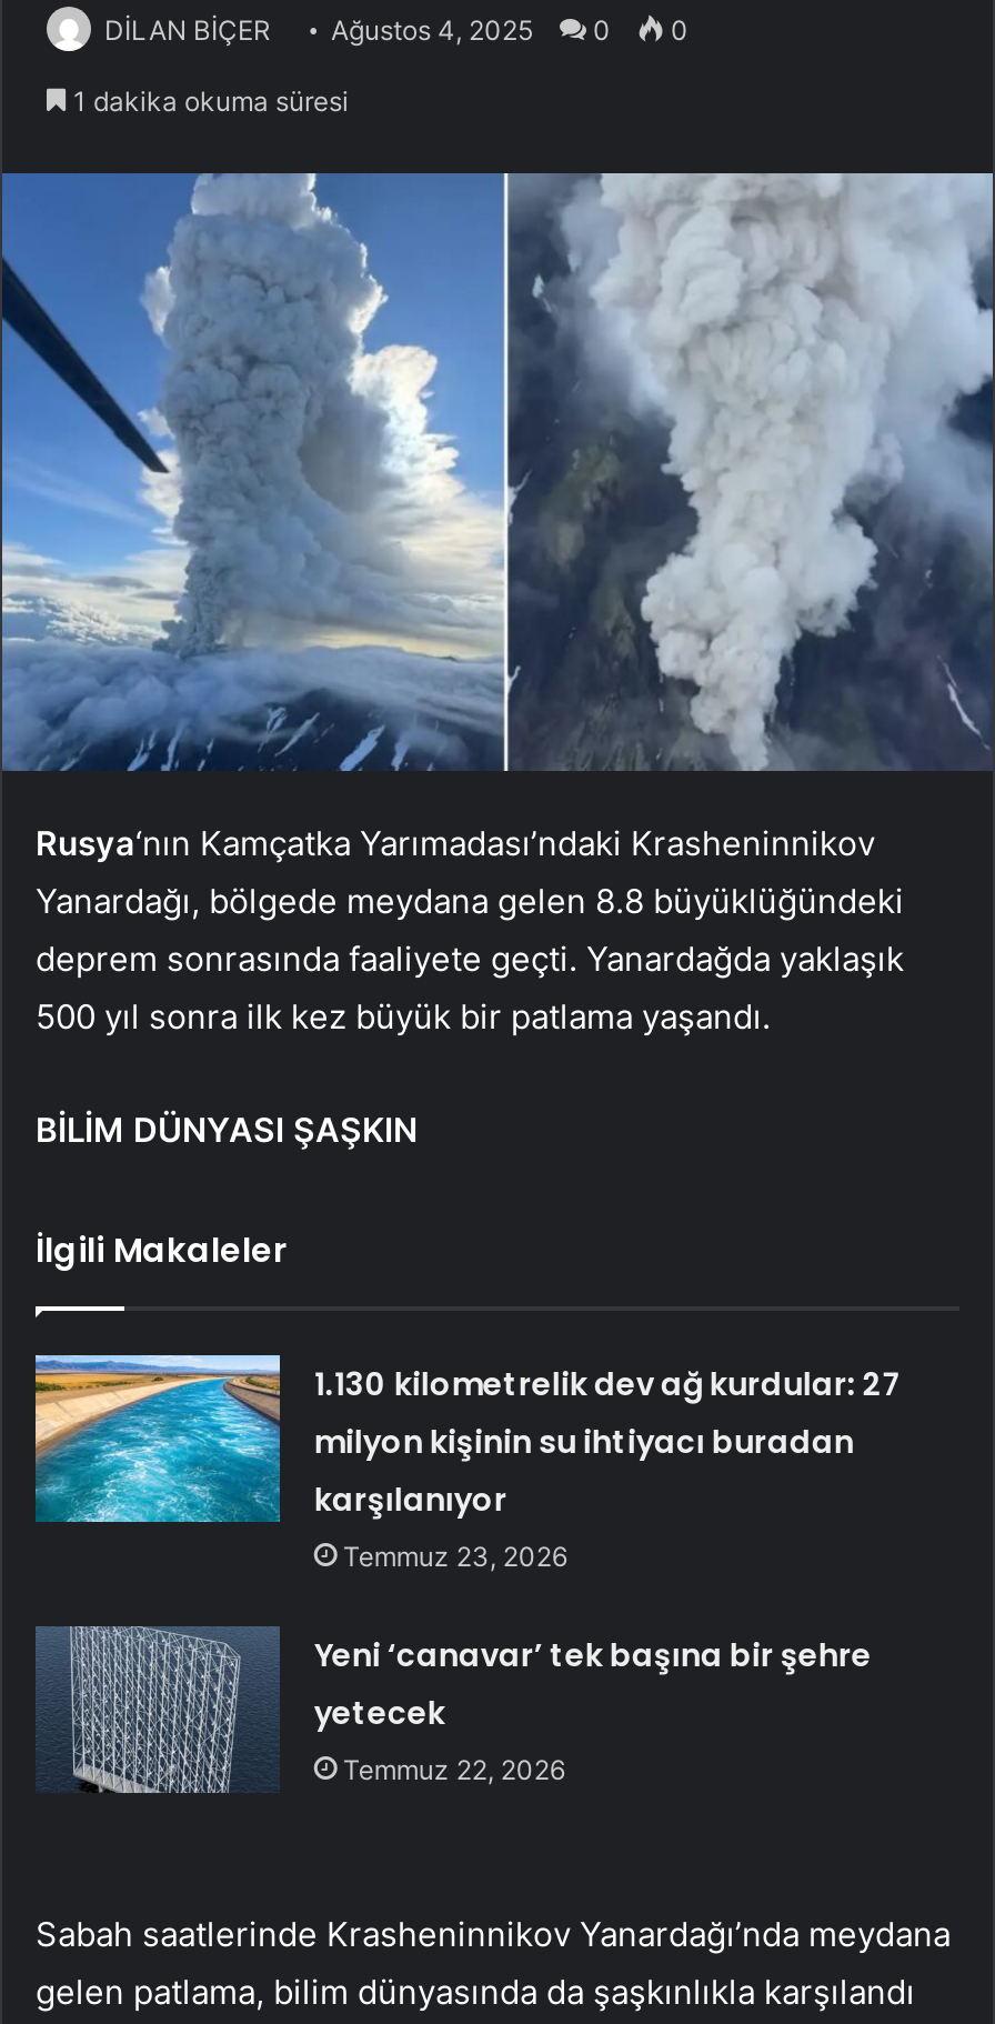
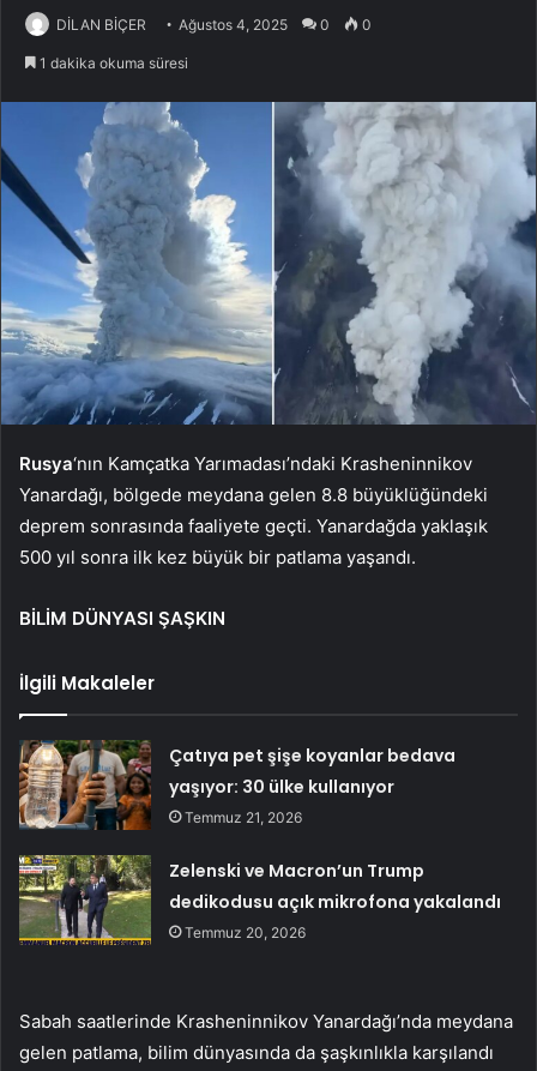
[33,1353,902,1573] [image] | 1.130 kilometrelik dev ağ kurdular: 27 | milyon kişinin su ihtiyacı buradan | karşılanıyor | Temmuz 23, 2026 -> [18,739,456,831] [image] | Çatıya pet şişe koyanlar bedava | yaşıyor: 30 ülke kullanıyor | Temmuz 21, 2026
[36,1626,871,1795] [image] | Yeni ‘canavar’ tek başına bir şehre | yetecek | Temmuz 22, 2026 -> [18,854,501,946] [image] | Zelenski ve Macron’un Trump | dedikodusu açık mikrofona yakalandı | Temmuz 20, 2026

